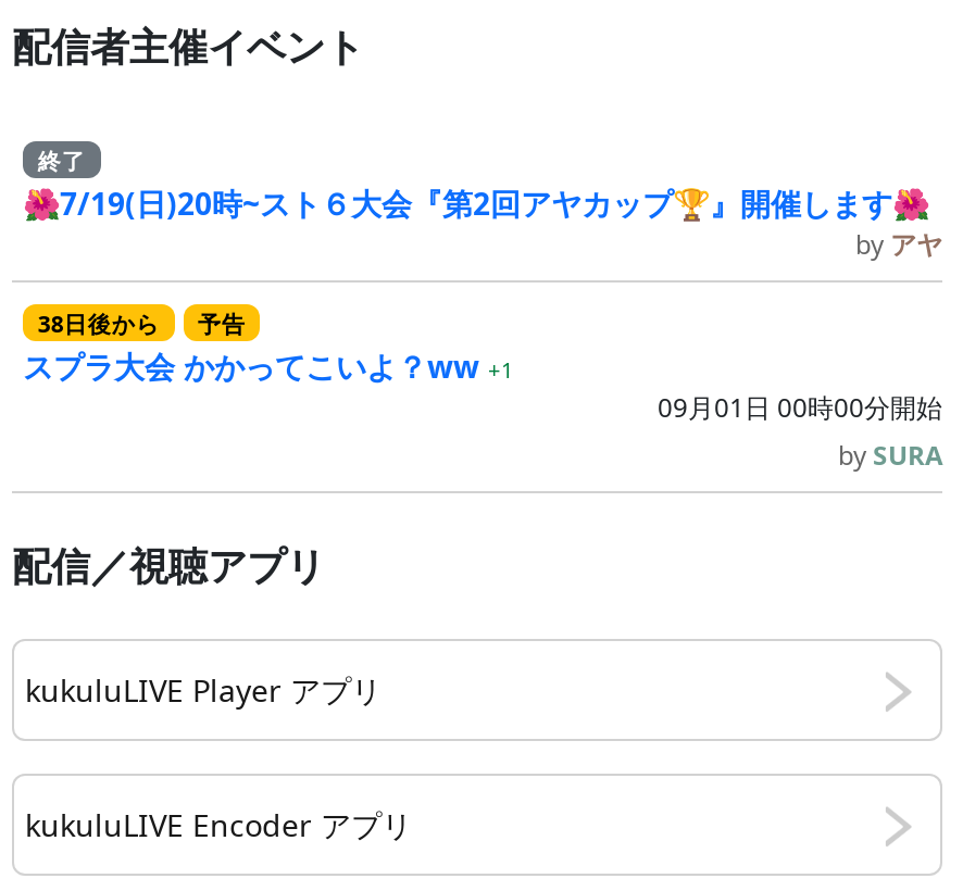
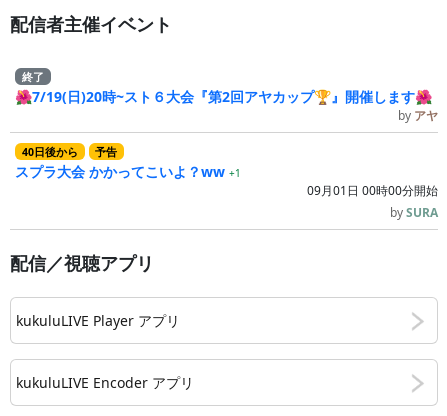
[38,308,245,338] 38日後から 予告 -> [22,145,117,159] 40日後から 予告

